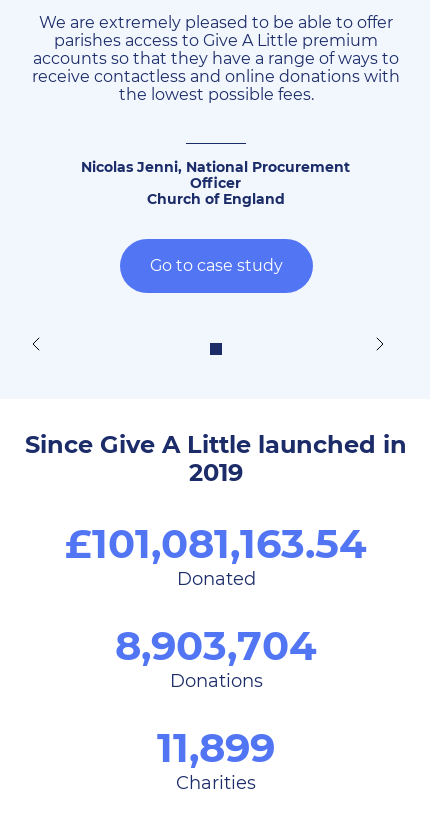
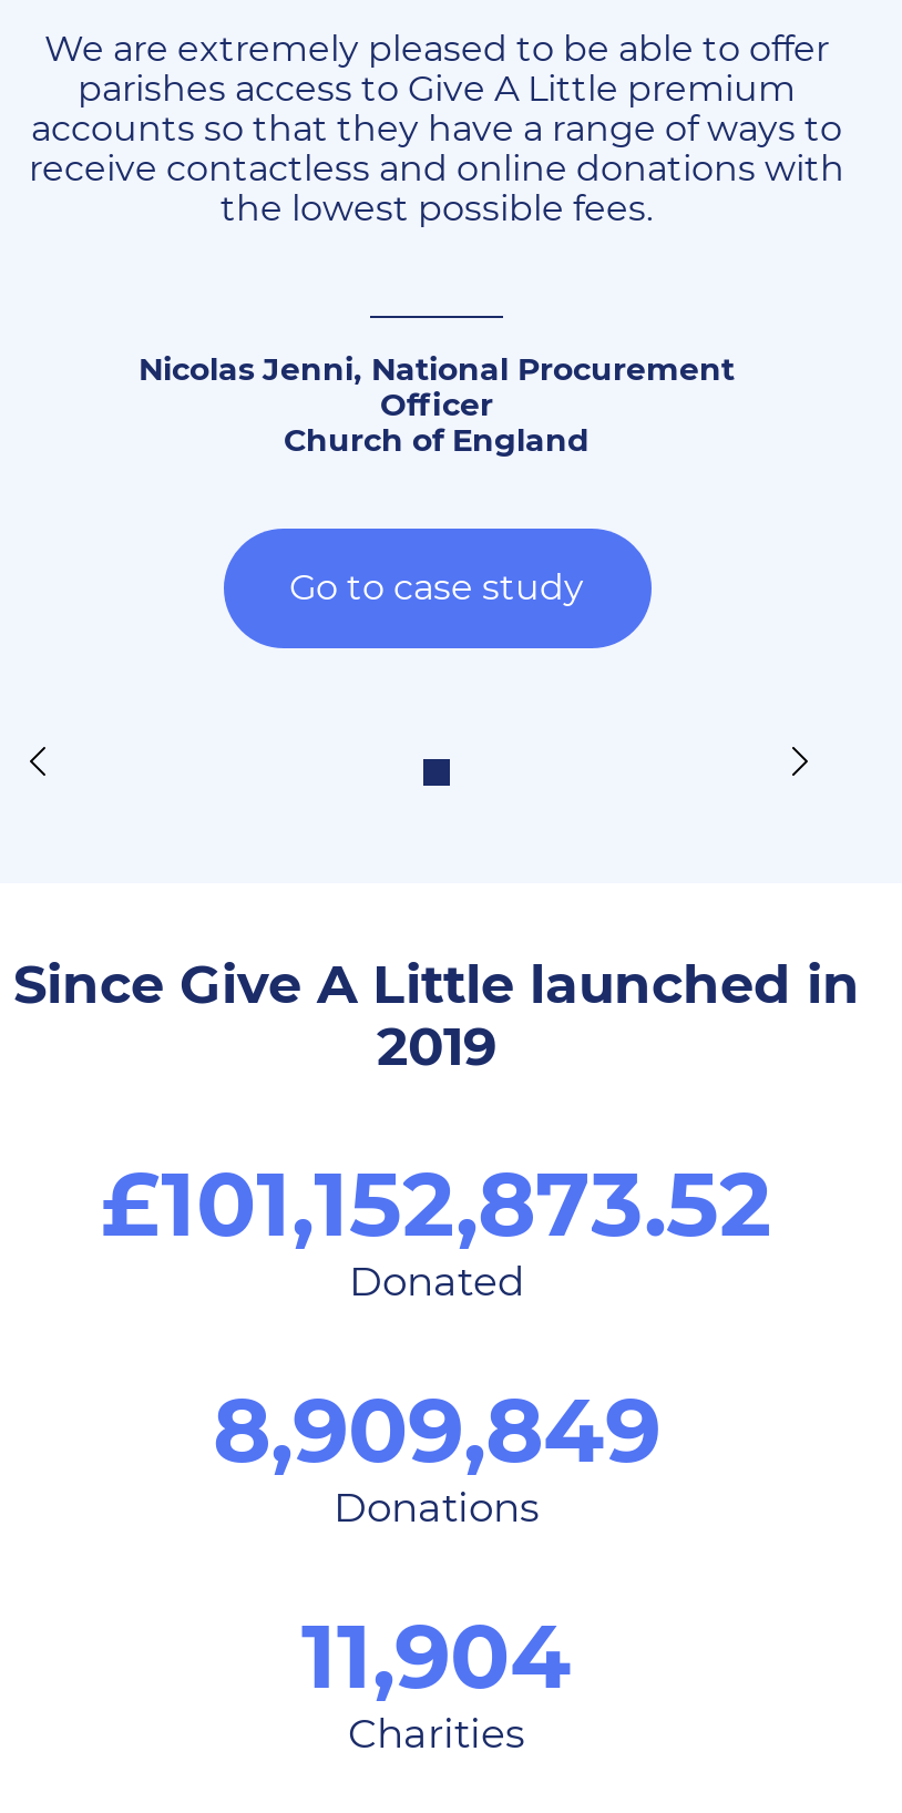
[65,519,367,568] £101,081,163.54 -> [101,1149,772,1257] £101,152,873.52
[115,621,317,670] 8,903,704 -> [213,1375,660,1483] 8,909,849
[157,723,275,772] 11,899 -> [301,1601,572,1709] 11,904

